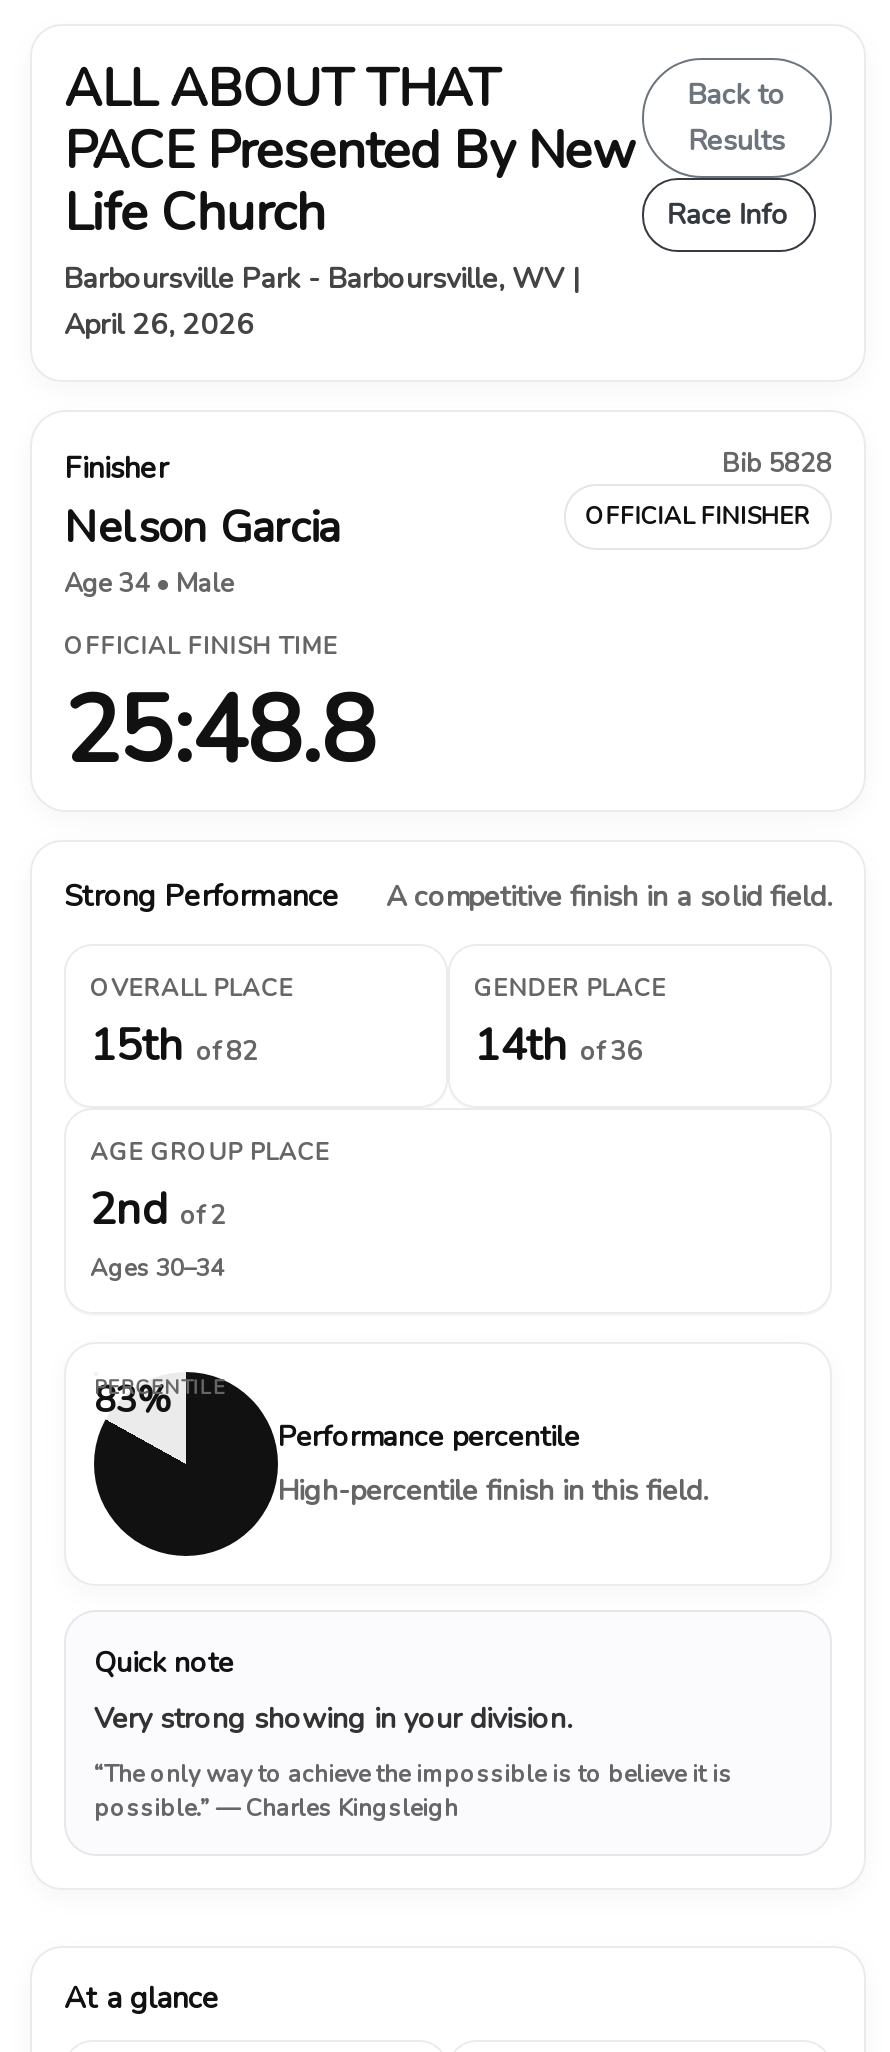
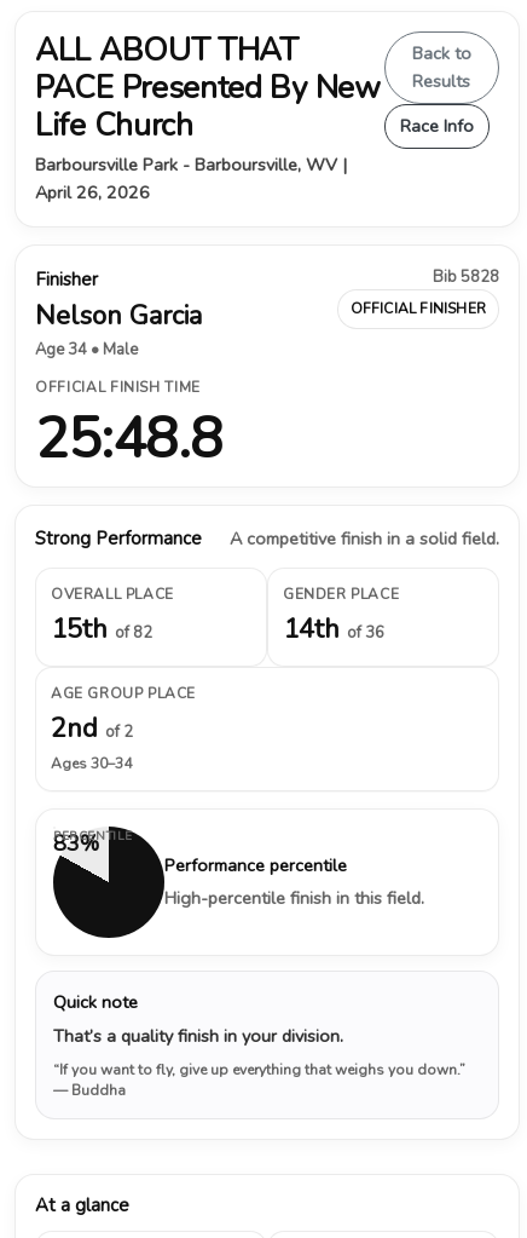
[94,1698,572,1738] Very strong showing in your division. -> [53,1024,343,1048] That’s a quality finish in your division.
[94,1758,732,1824] “The only way to achieve the impossible is to believe it is | possible.” — Charles Kingsleigh -> [53,1060,465,1100] “If you want to fly, give up everything that weighs you down.” | — Buddha

